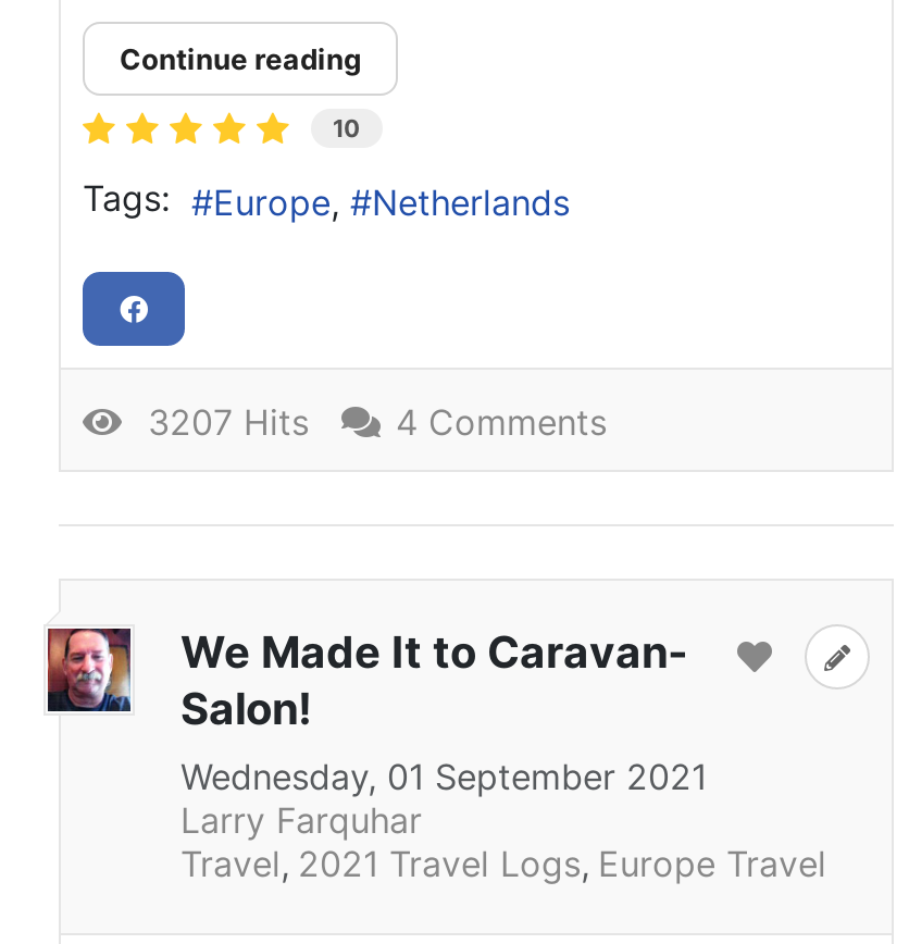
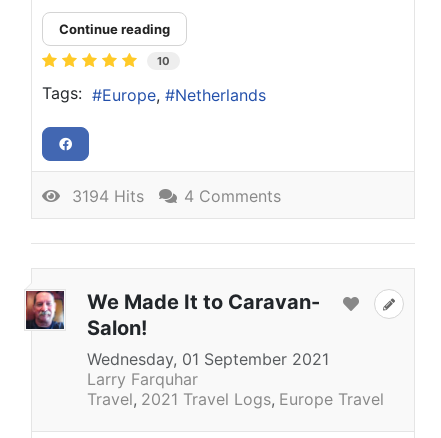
[126,400,607,443] 3207 Hits 4 Comments -> [62,186,281,206] 3194 Hits 4 Comments

